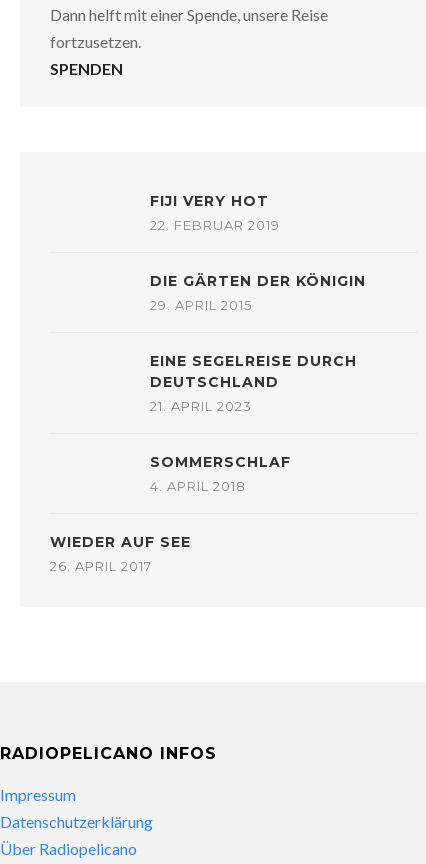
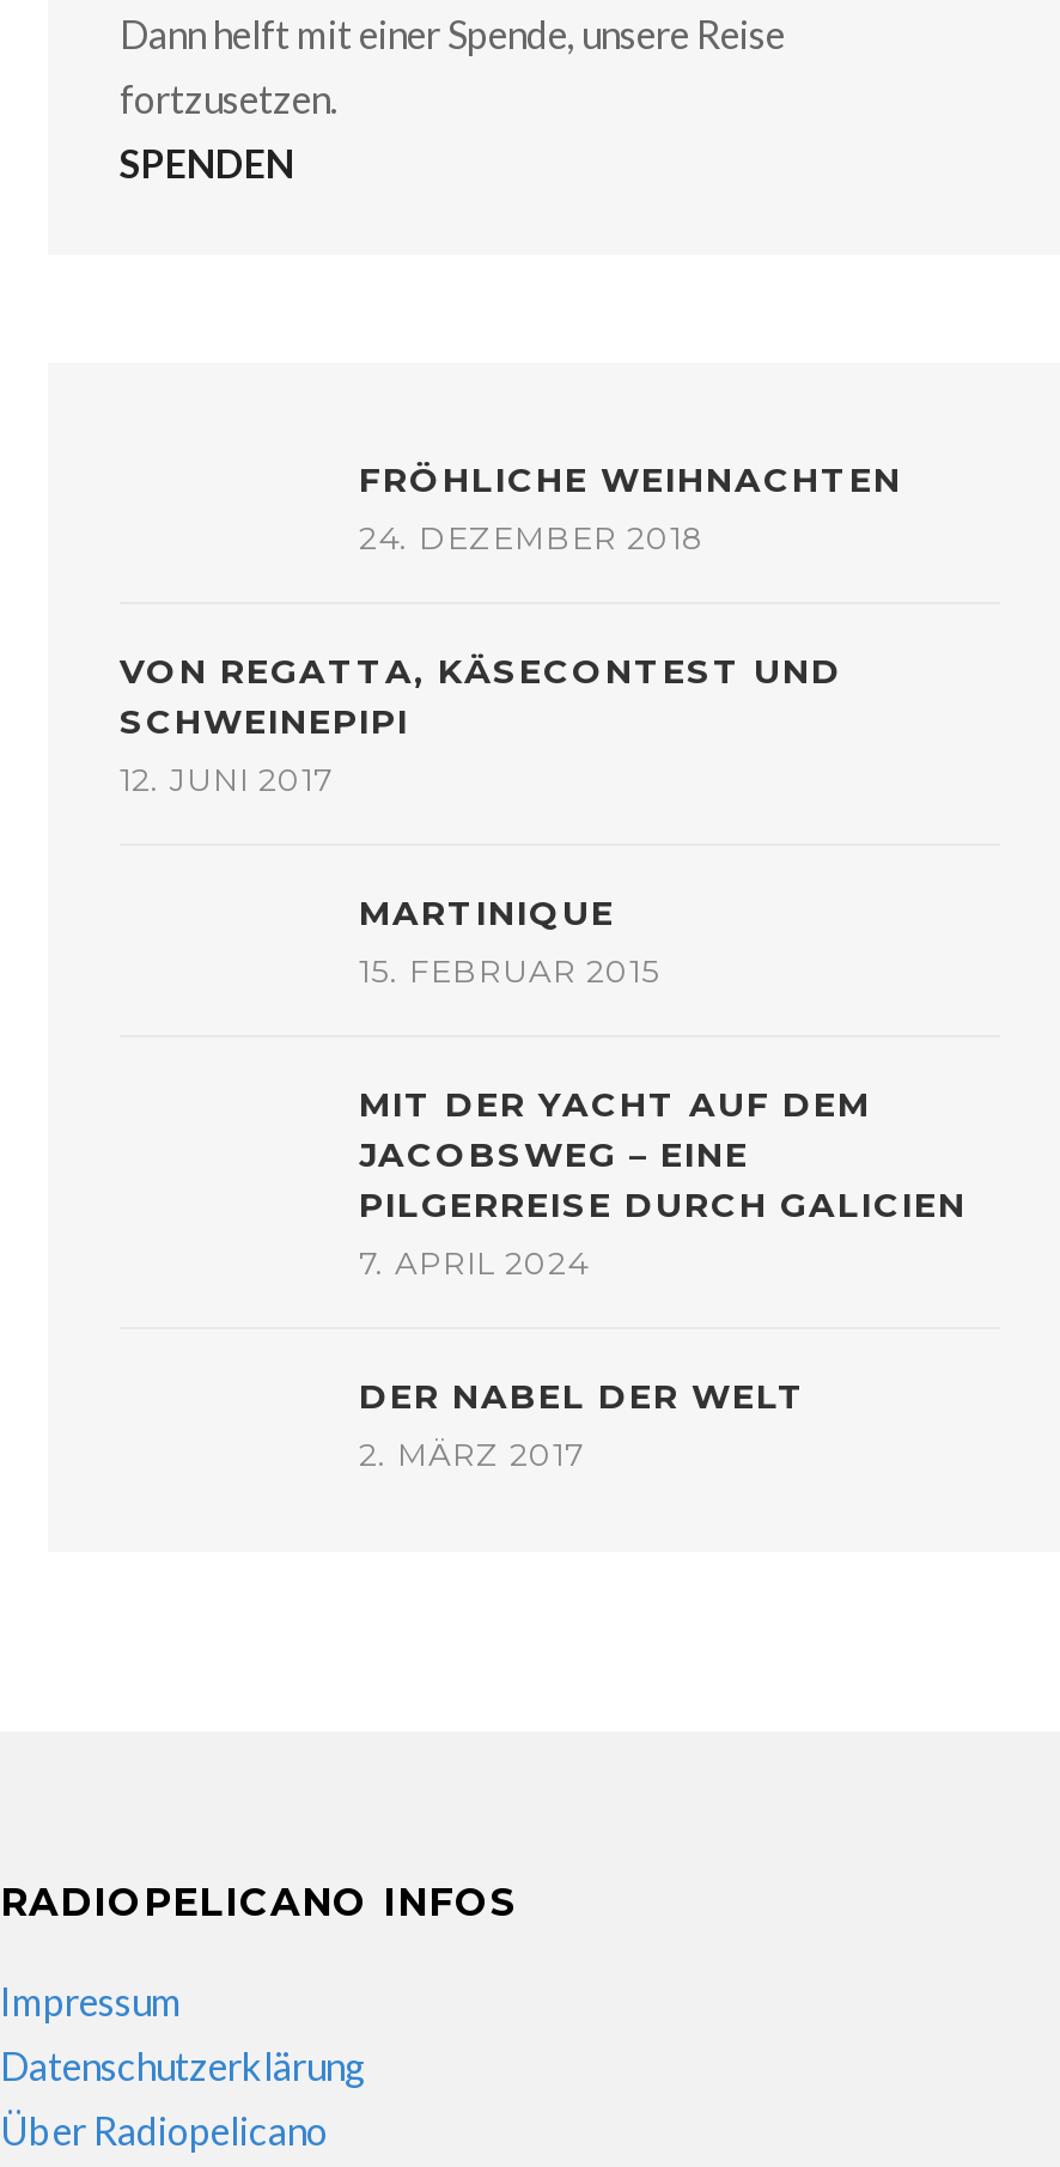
[150,192,280,233] FIJI VERY HOT | 22. FEBRUAR 2019 -> [359,458,902,556] FRÖHLICHE WEIHNACHTEN | 24. DEZEMBER 2018
[150,272,366,313] DIE GÄRTEN DER KÖNIGIN | 29. APRIL 2015 -> [120,650,842,798] VON REGATTA, KÄSECONTEST UND | SCHWEINEPIPI | 12. JUNI 2017
[150,352,357,414] EINE SEGELREISE DURCH | DEUTSCHLAND | 21. APRIL 2023 -> [359,891,660,990] MARTINIQUE | 15. FEBRUAR 2015
[150,453,291,494] SOMMERSCHLAF | 4. APRIL 2018 -> [359,1083,967,1282] MIT DER YACHT AUF DEM | JACOBSWEG – EINE | PILGERREISE DURCH GALICIEN | 7. APRIL 2024
[50,533,191,574] WIEDER AUF SEE | 26. APRIL 2017 -> [359,1375,806,1473] DER NABEL DER WELT | 2. MÄRZ 2017

